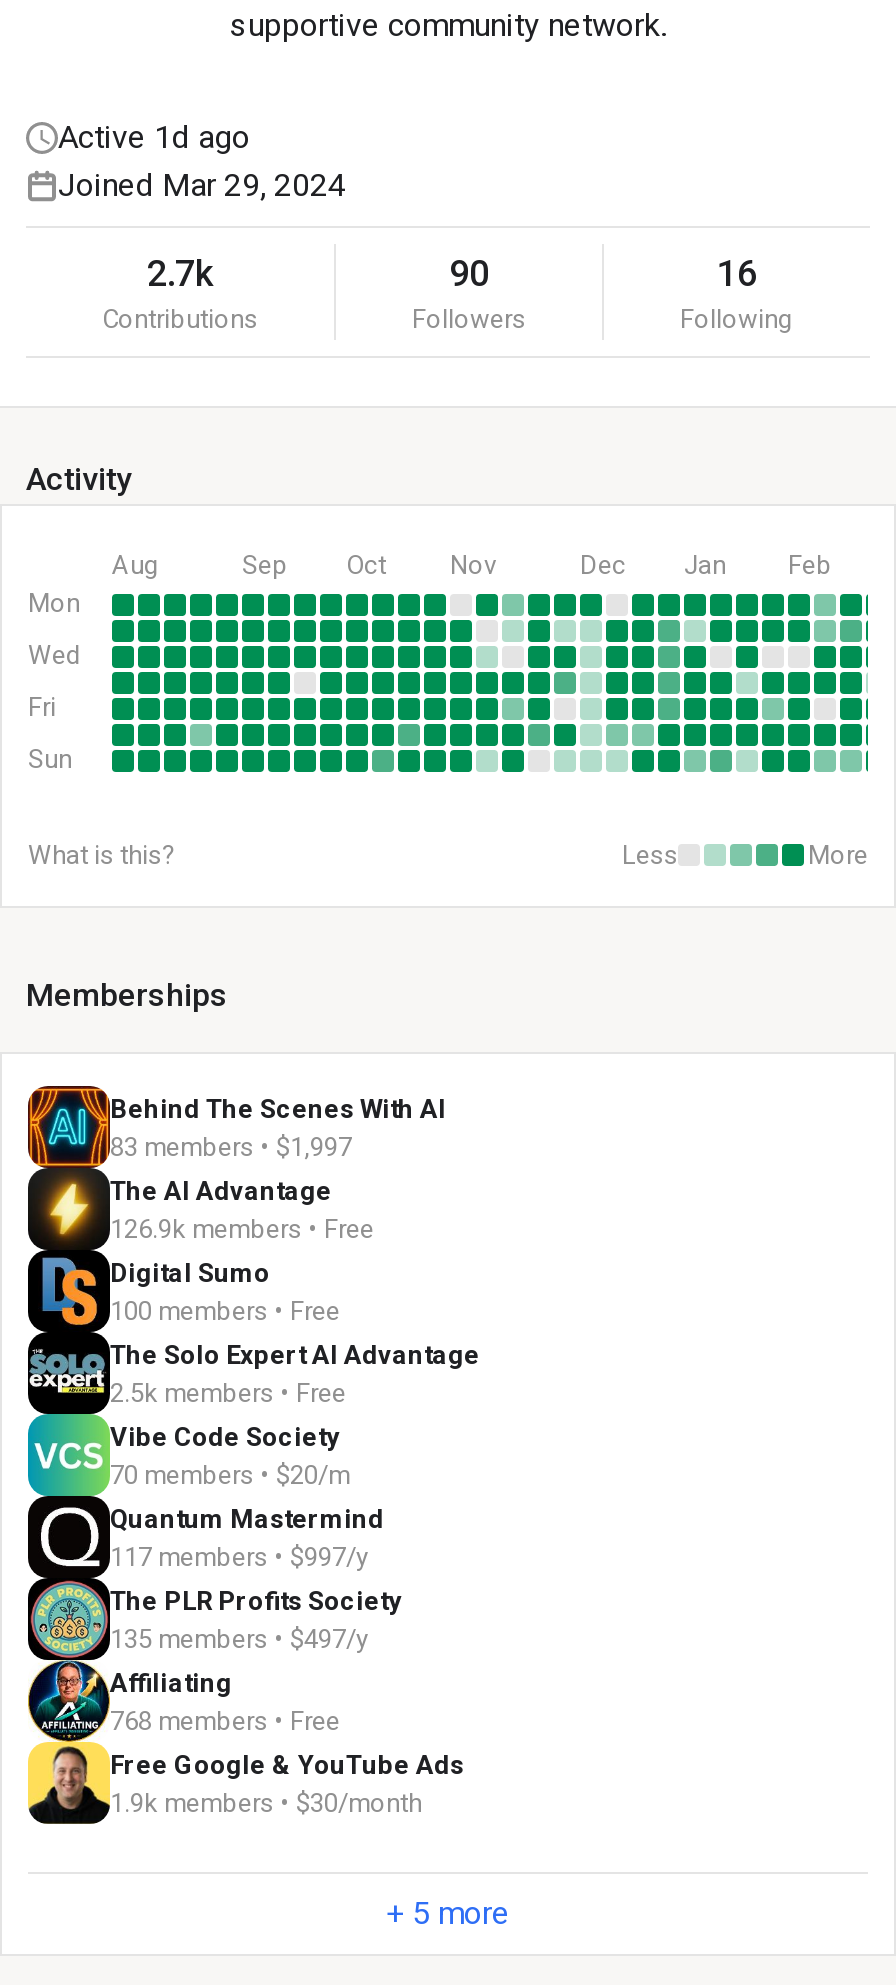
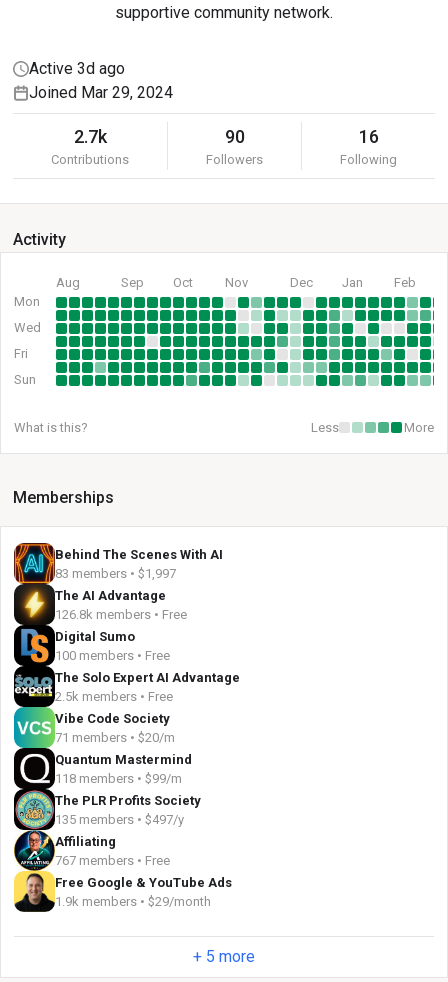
[58,118,250,156] Active 1d ago -> [29,59,125,78] Active 3d ago
[110,1214,374,1244] 126.9k members • Free -> [55,607,187,622] 126.8k members • Free
[110,1460,350,1490] 70 members • $20/m -> [55,730,175,745] 71 members • $20/m
[110,1542,368,1572] 117 members • $997/y -> [55,771,182,786] 118 members • $99/m
[110,1706,340,1736] 768 members • Free -> [55,853,170,868] 767 members • Free
[110,1788,422,1818] 1.9k members • $30/month -> [55,894,211,909] 1.9k members • $29/month

